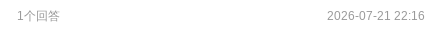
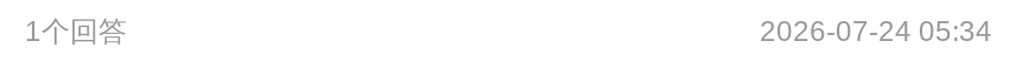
[327,9,425,23] 2026-07-21 22:16 -> [760,15,992,48] 2026-07-24 05:34

